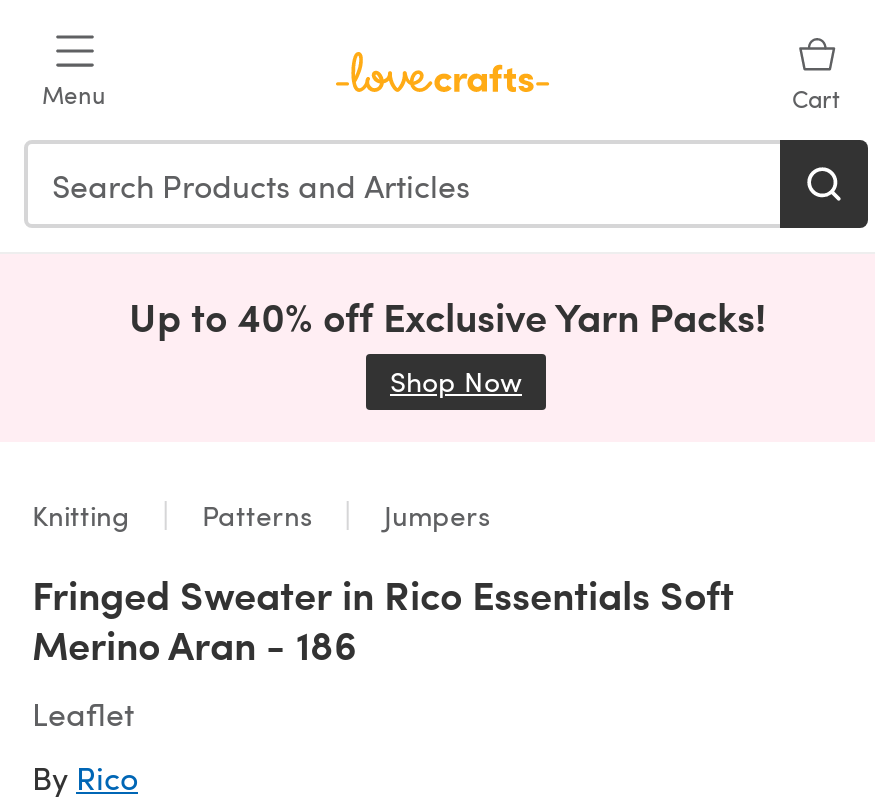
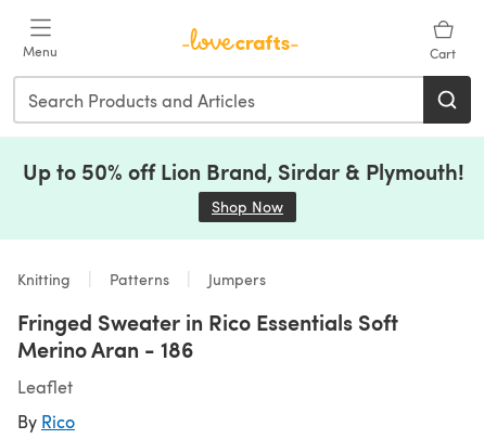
[129,288,767,344] Up to 40% off Exclusive Yarn Packs! -> [22,156,464,186] Up to 50% off Lion Brand, Sirdar & Plymouth!

